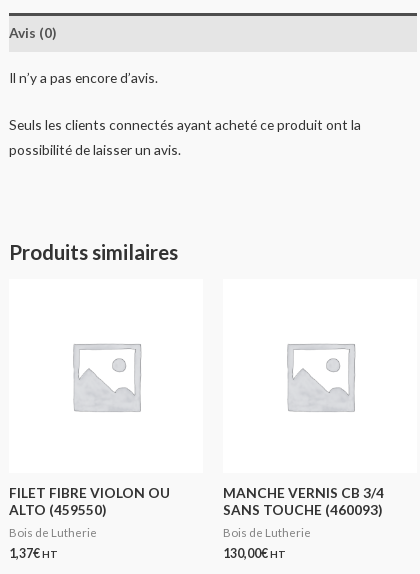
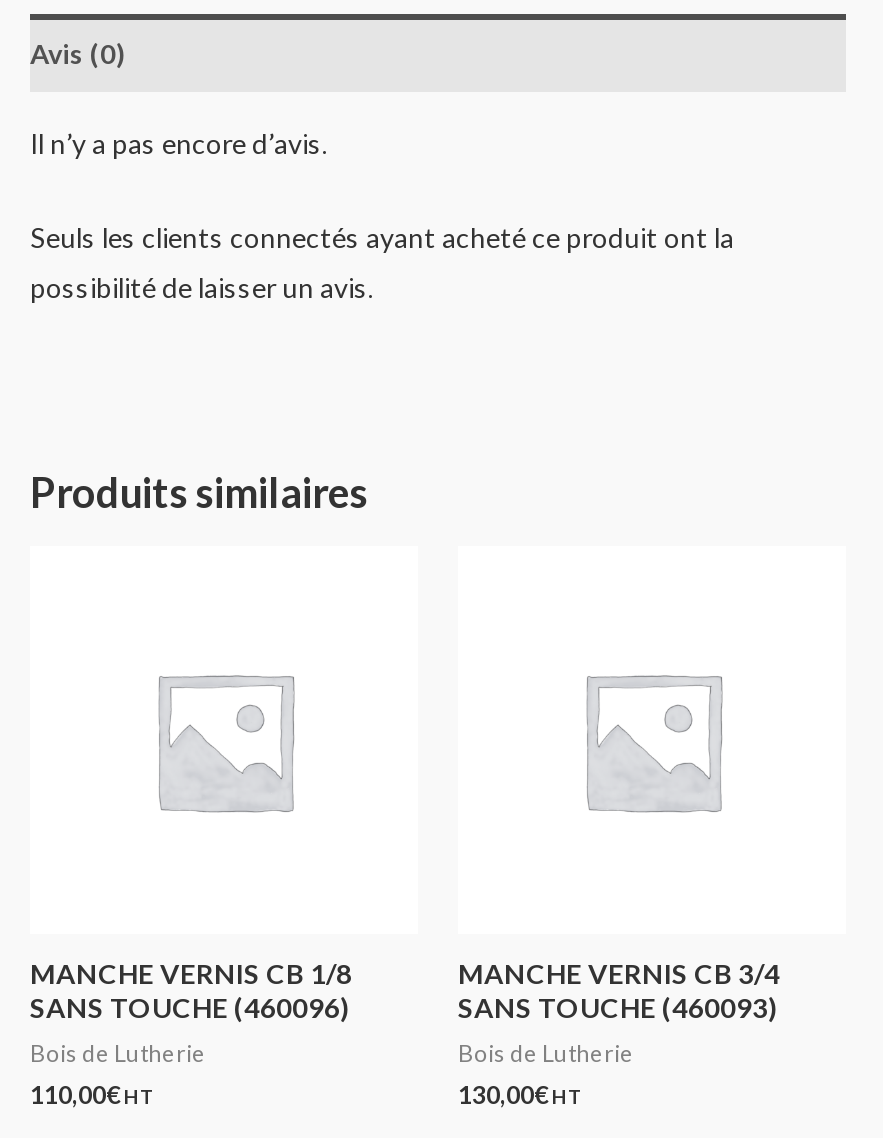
[9,484,170,518] FILET FIBRE VIOLON OU | ALTO (459550) -> [30,956,352,1024] MANCHE VERNIS CB 1/8 | SANS TOUCHE (460096)
[9,546,58,561] 1,37€ HT -> [30,1080,156,1110] 110,00€ HT

